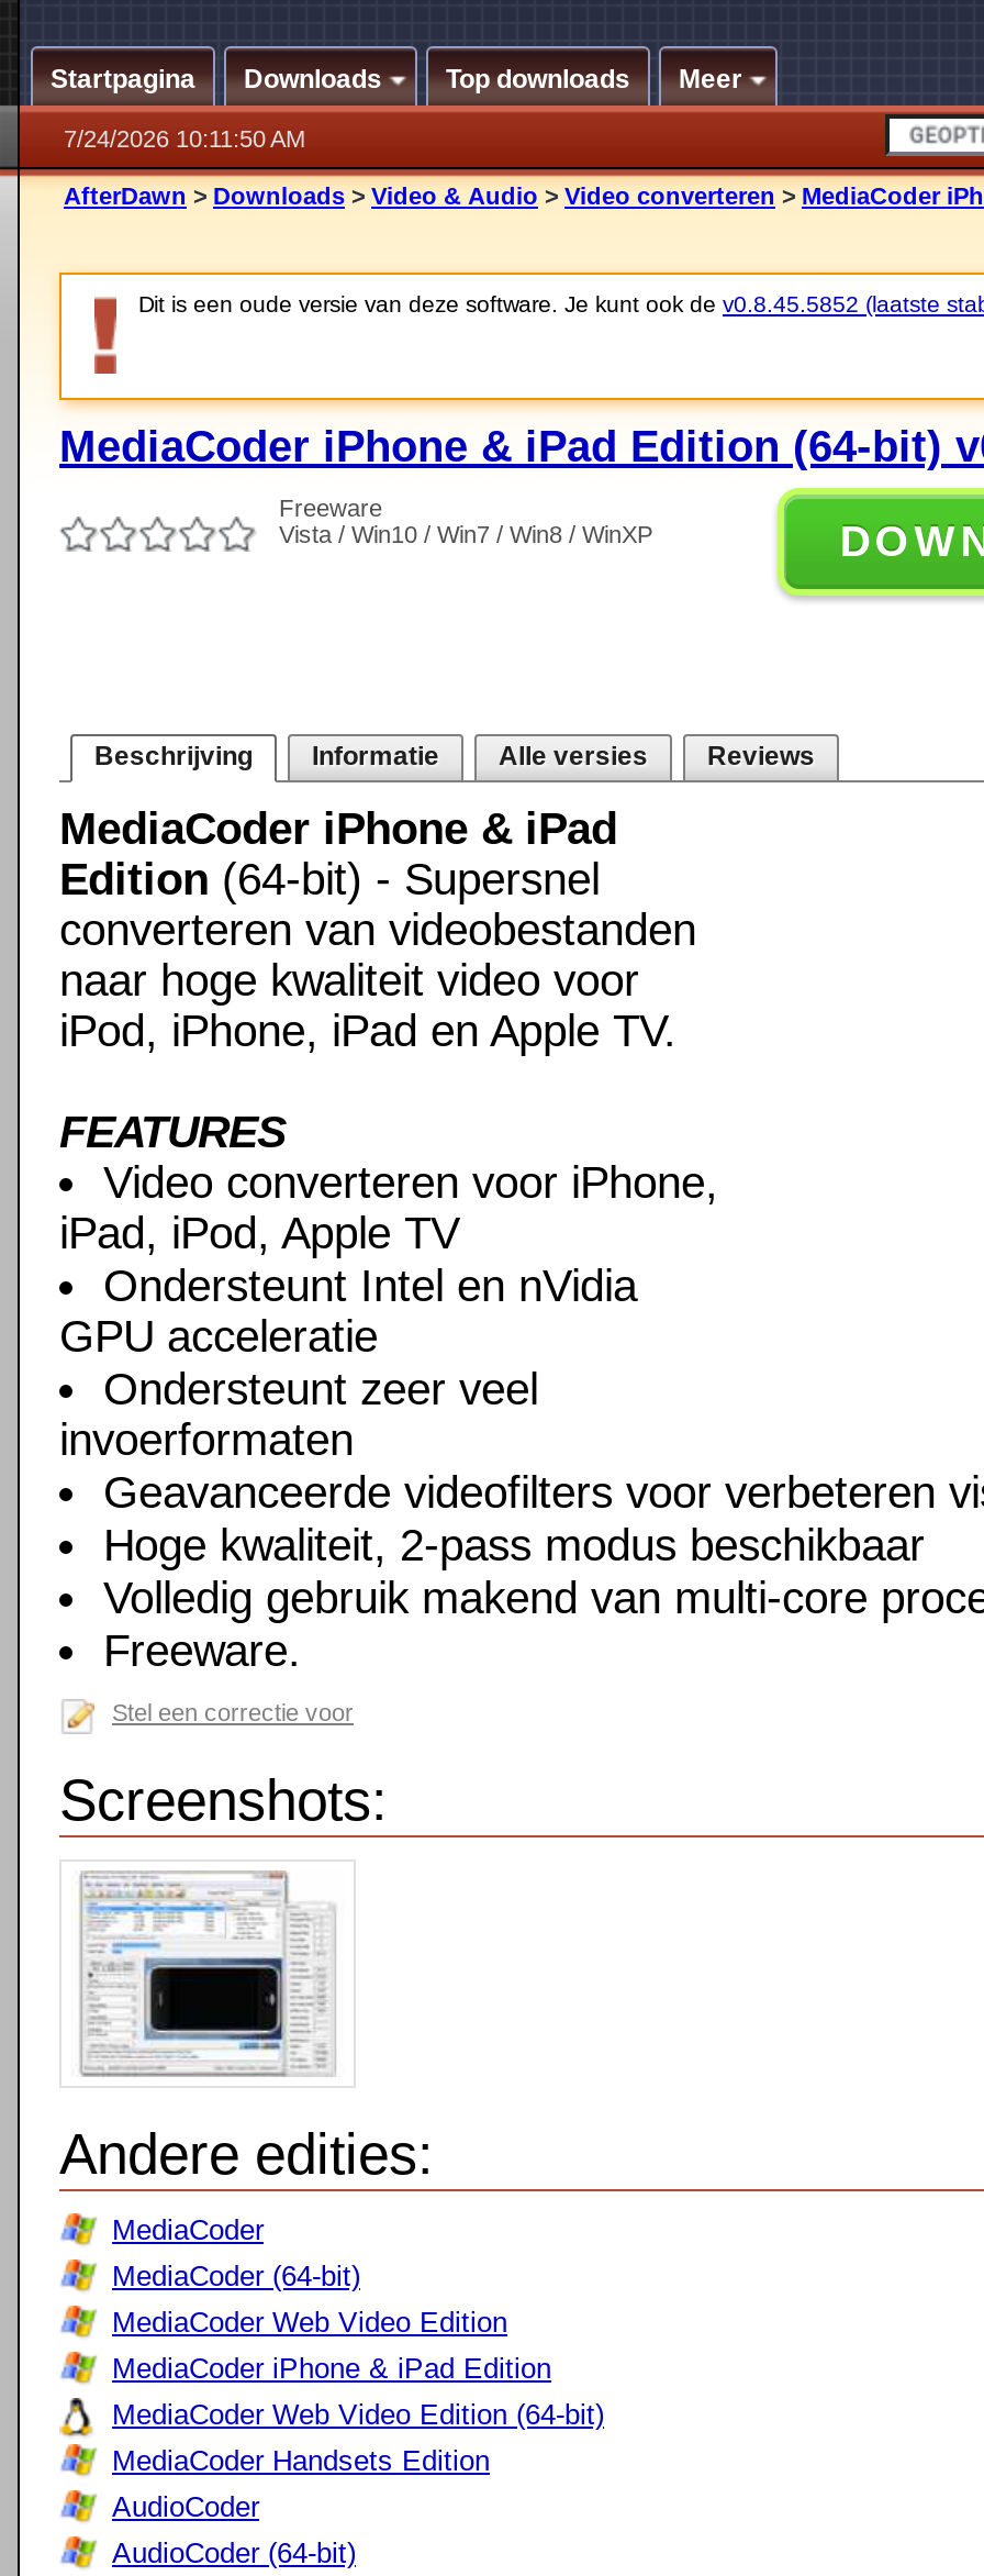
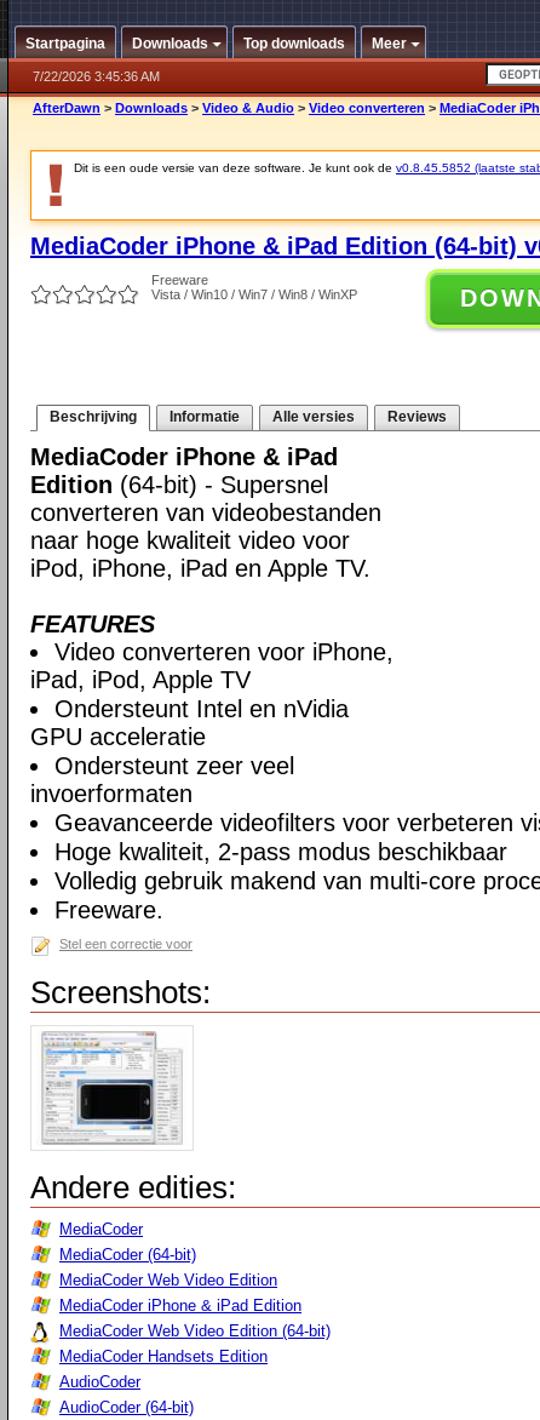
[64,125,305,152] 7/24/2026 10:11:50 AM -> [33,69,160,84] 7/22/2026 3:45:36 AM

